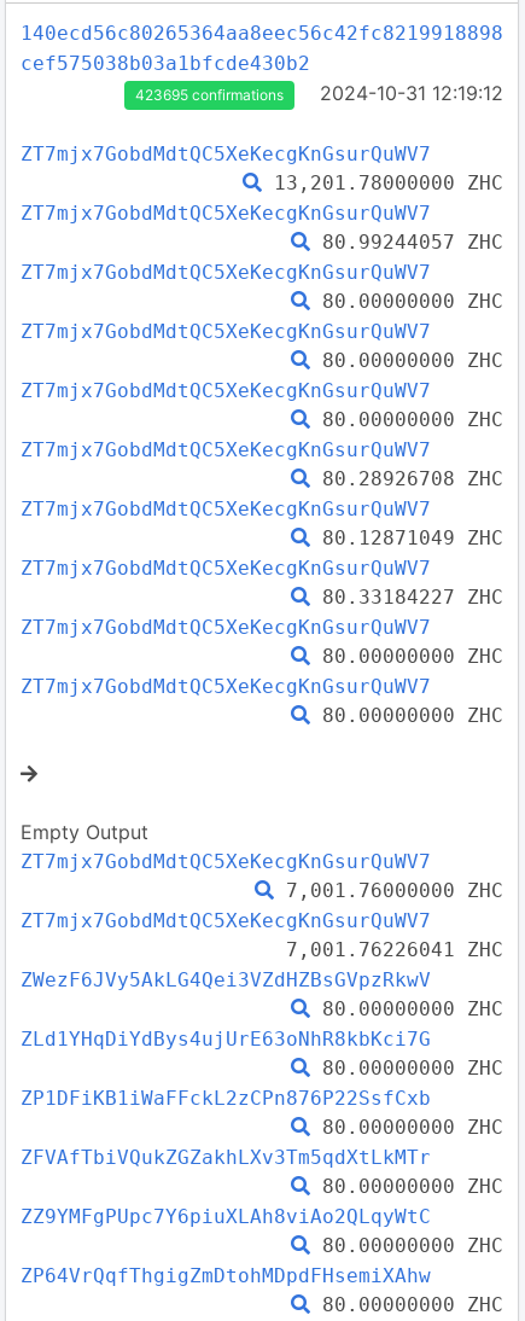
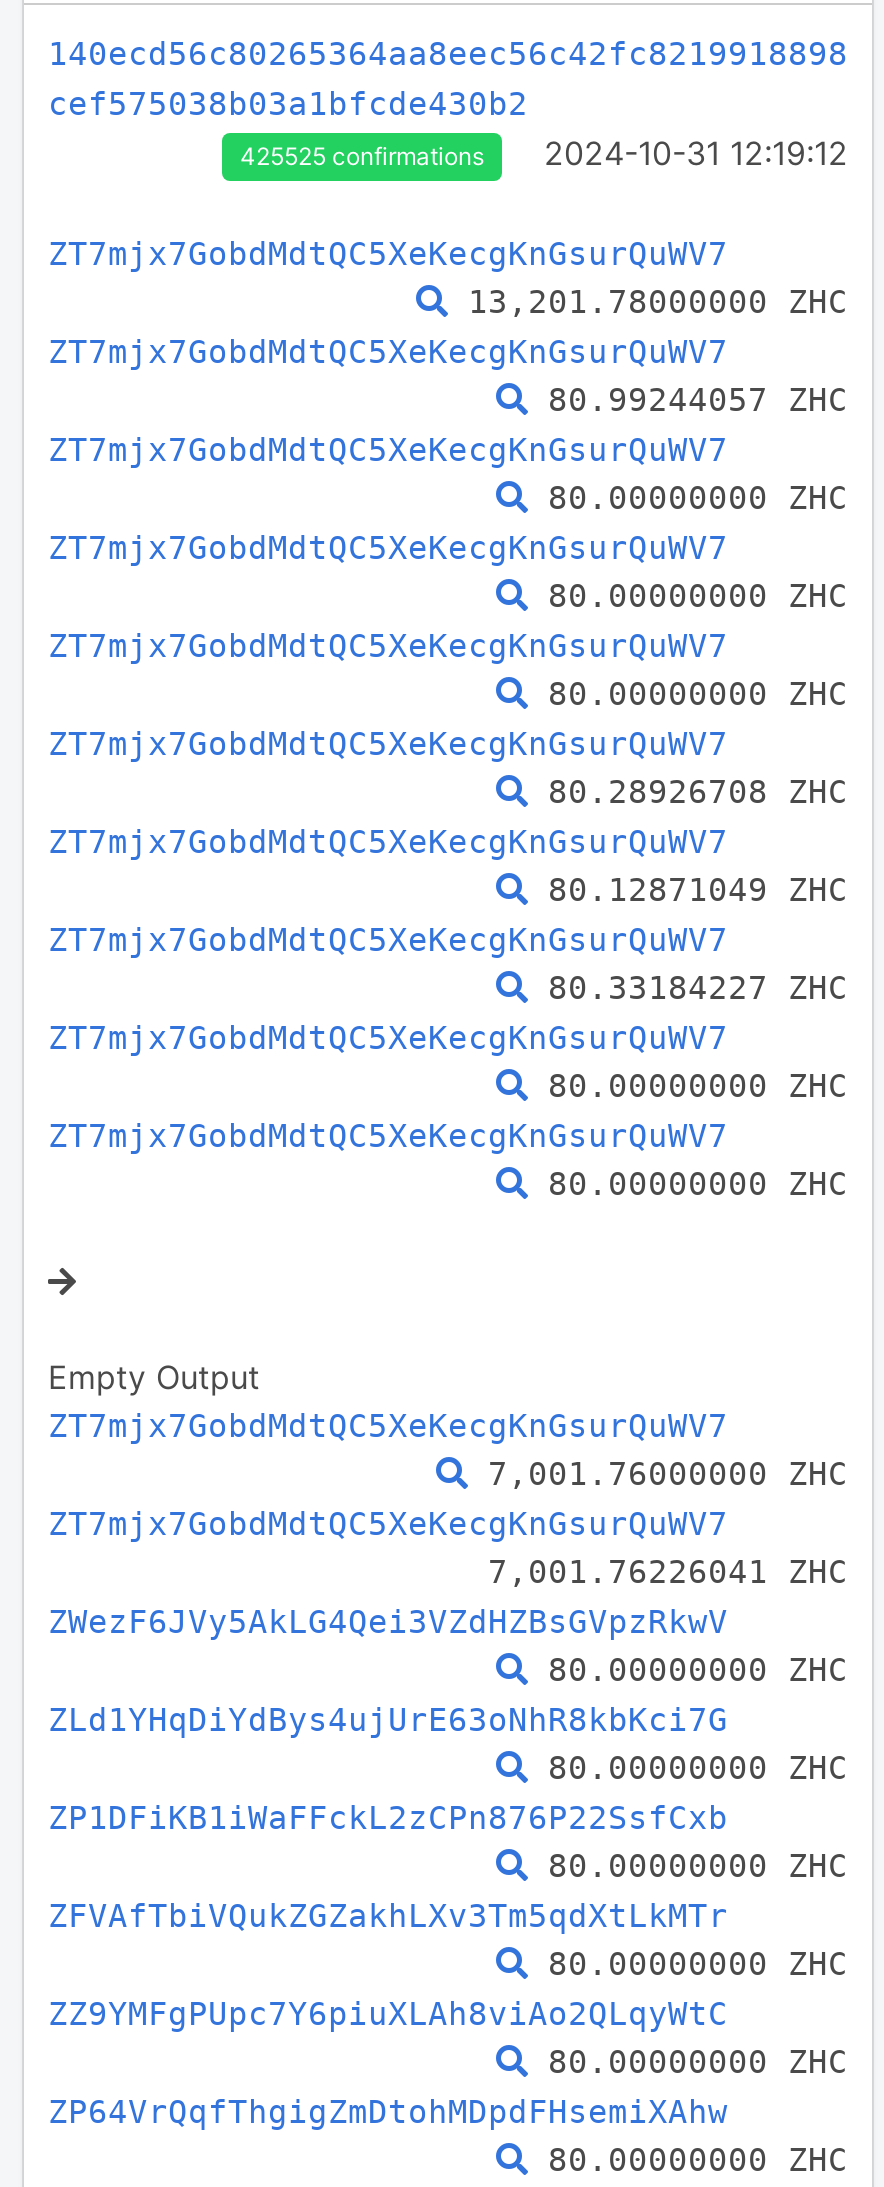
[135,86,284,104] 423695 confirmations -> [240,141,484,171] 425525 confirmations

